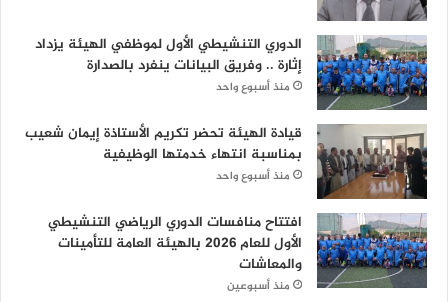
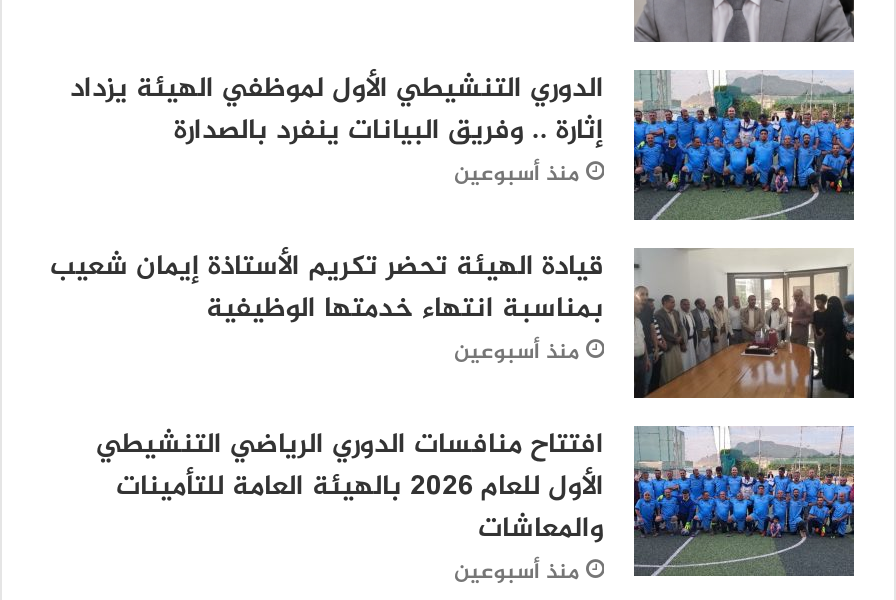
[216,78,290,97] منذ أسبوع واحد -> [454,156,580,194] منذ أسبوعين
[216,167,290,186] منذ أسبوع واحد -> [454,334,580,372] منذ أسبوعين

